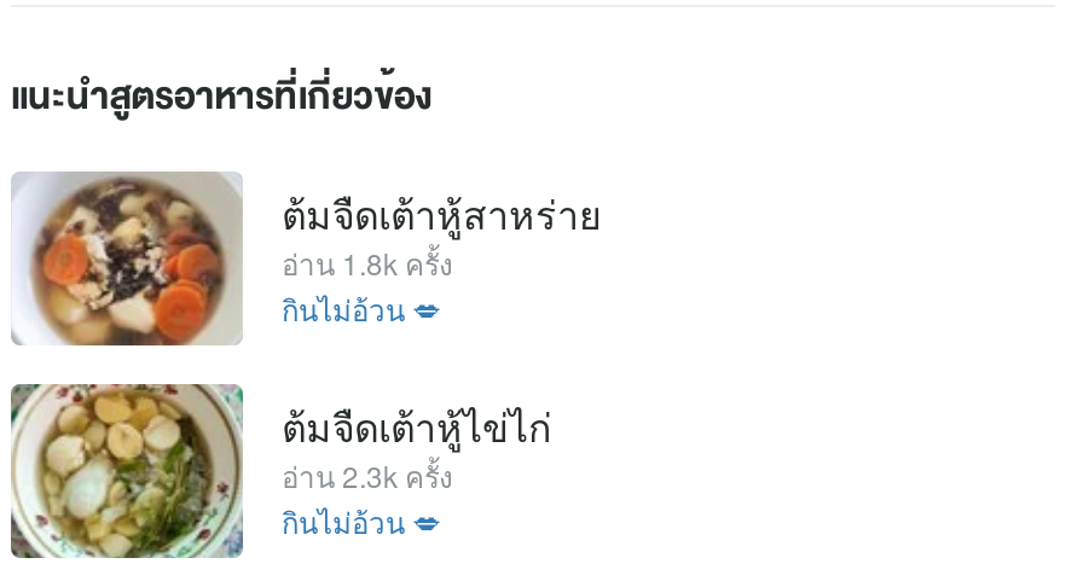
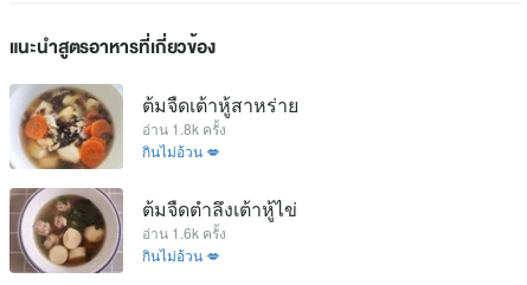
[11,384,552,560] [image] | ต้มจืดเต้าหู้ไข่ไก่ | อ่าน 2.3k ครั้ง -> [8,188,297,274] [image] | ต้มจืดตำลึงเต้าหู้ไข่ | อ่าน 1.6k ครั้ง

